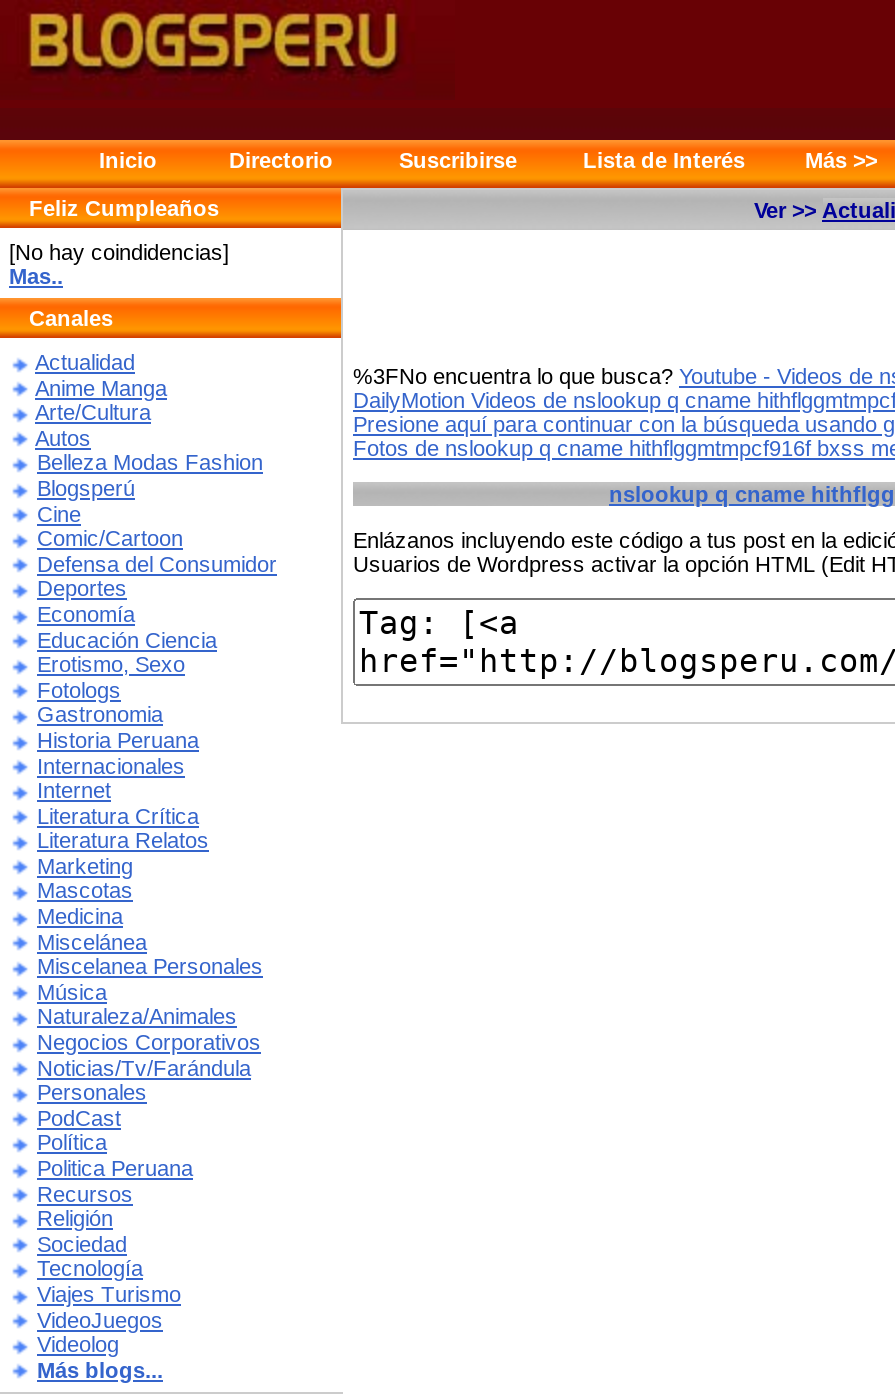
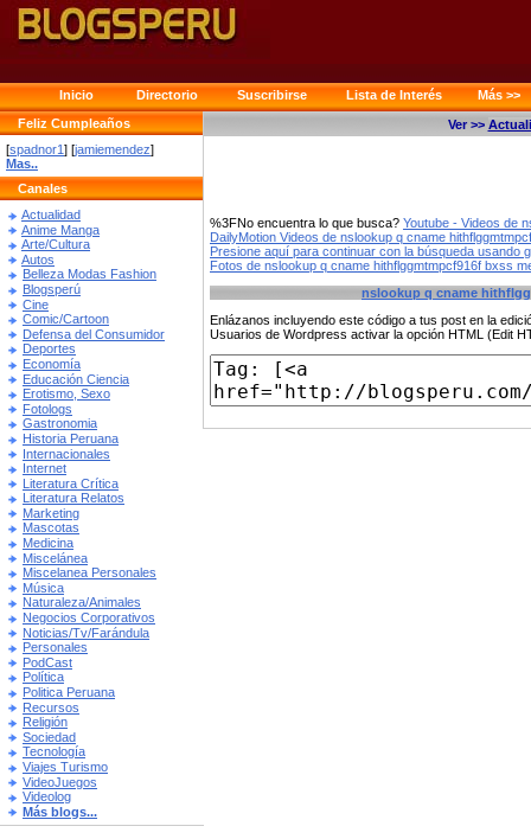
[9,240,229,264] [No hay coindidencias] -> [6,142,154,156] [spadnor1] [jamiemendez]

